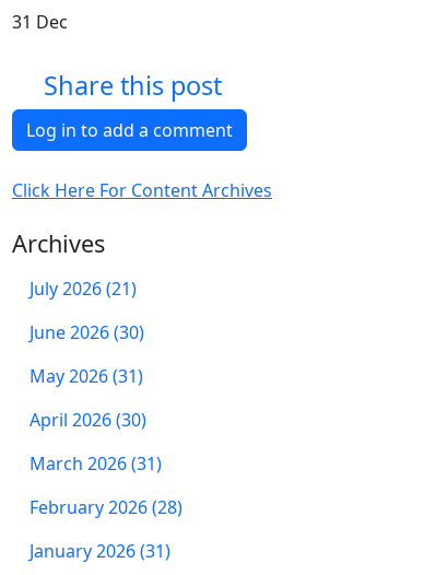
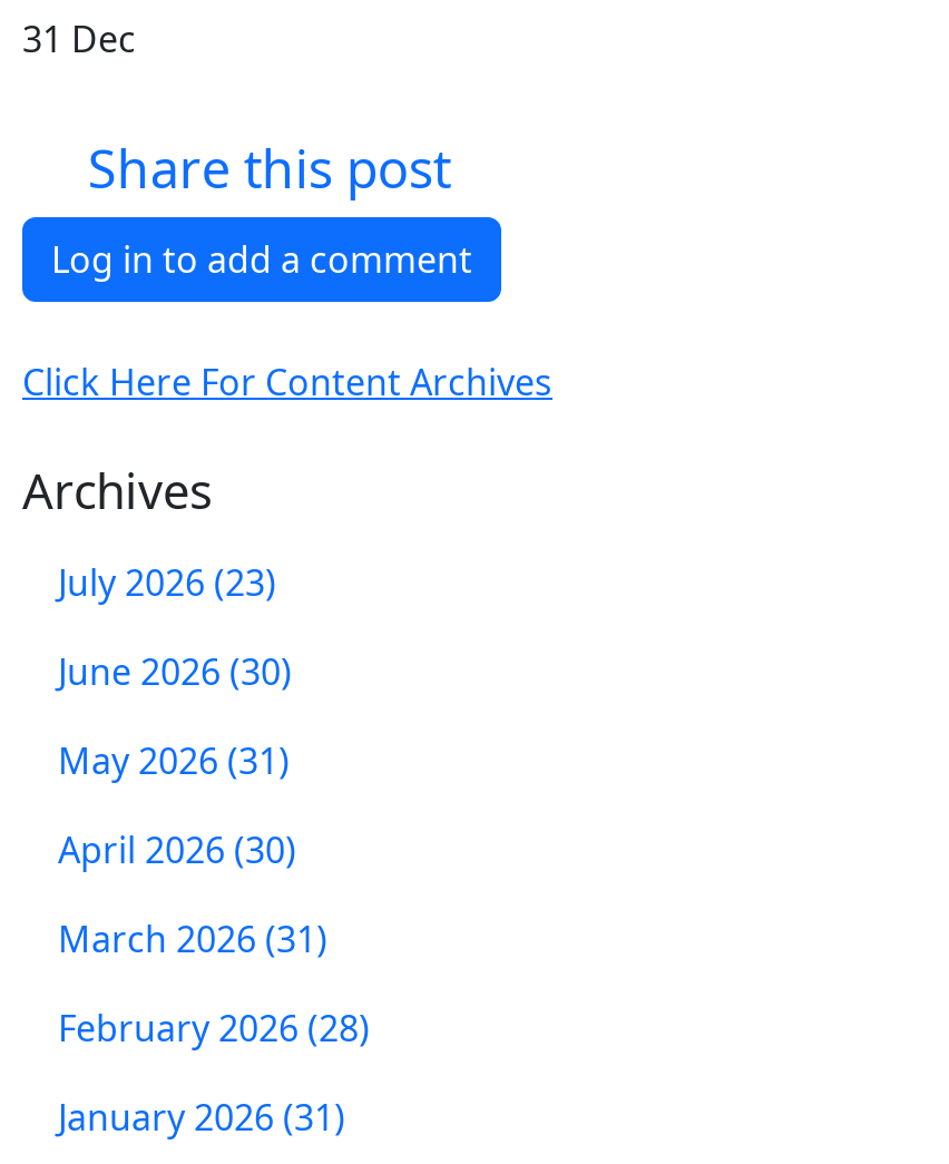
[30,276,137,300] July 2026 (21) -> [58,557,276,606] July 2026 (23)

